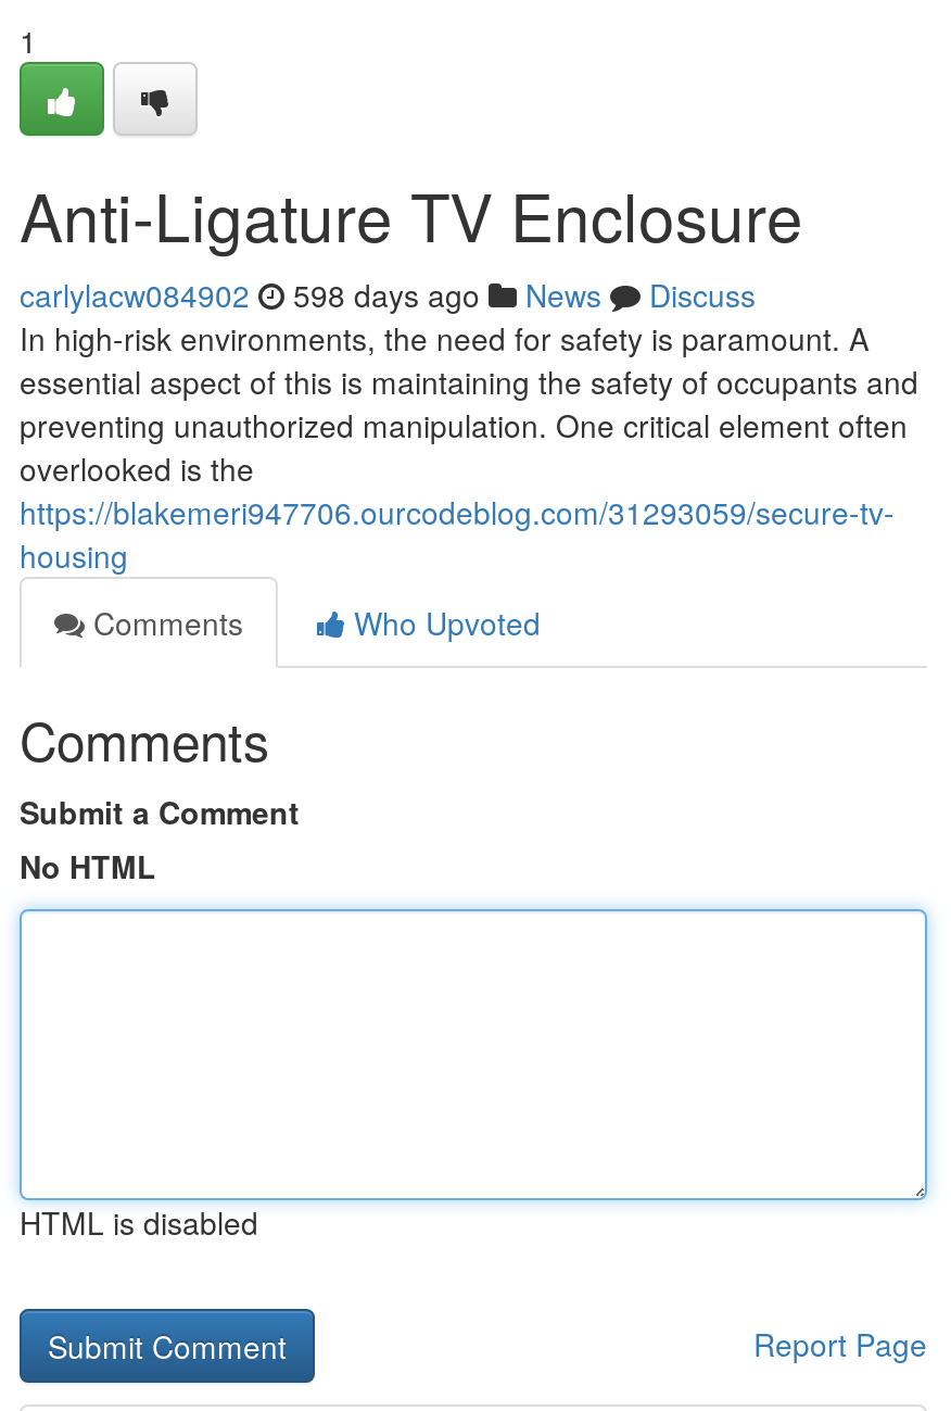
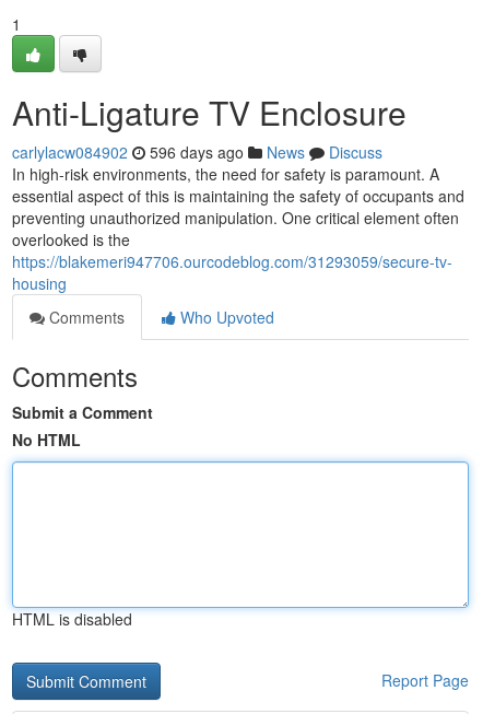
[20,273,756,316] carlylacw084902 598 days ago News Discuss -> [12,141,382,163] carlylacw084902 596 days ago News Discuss

